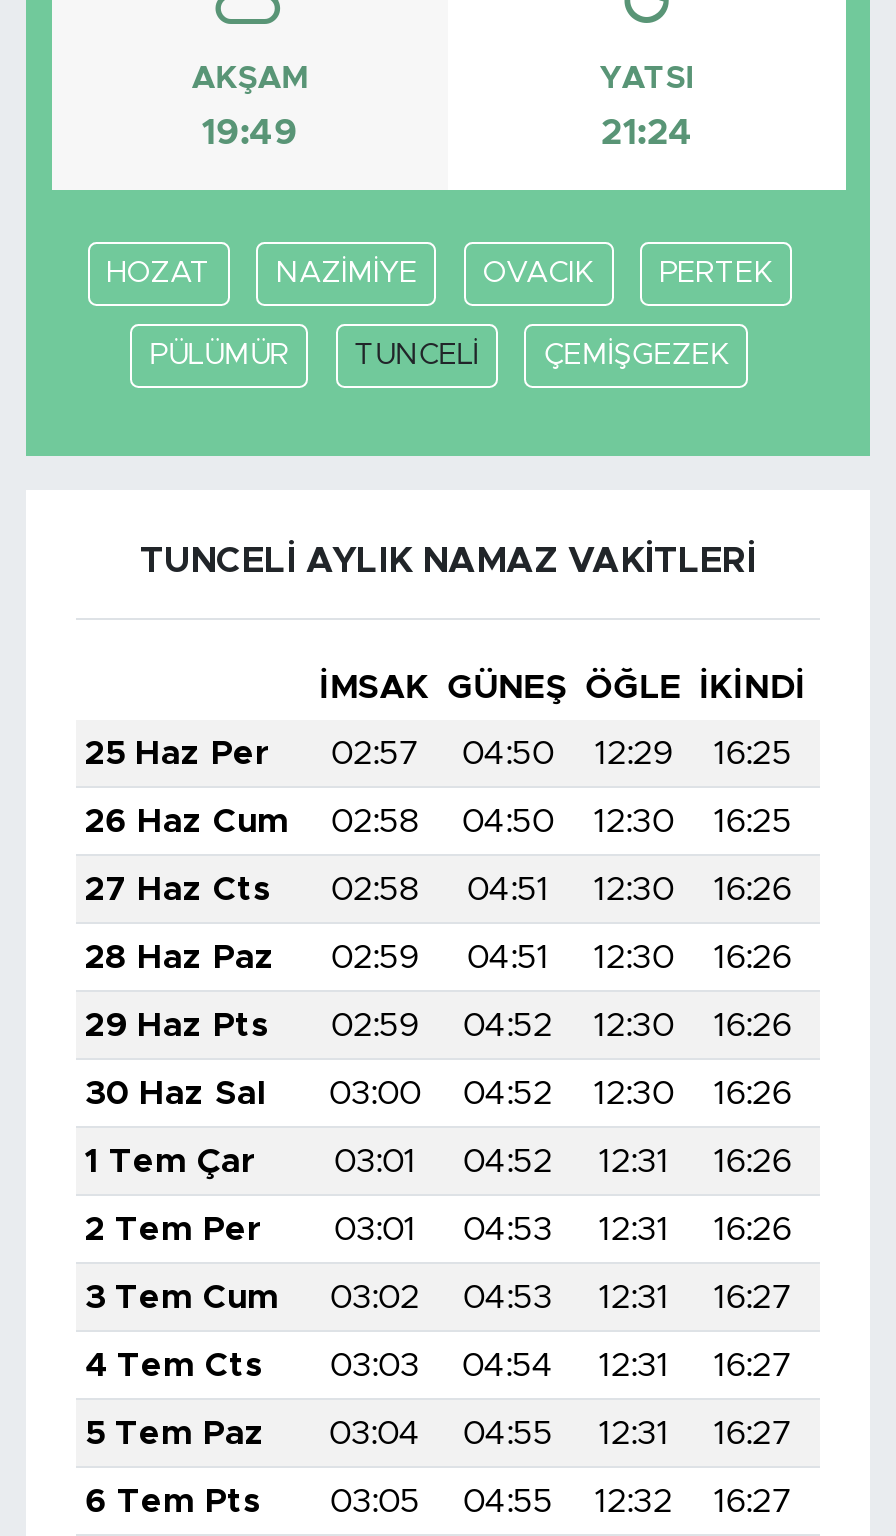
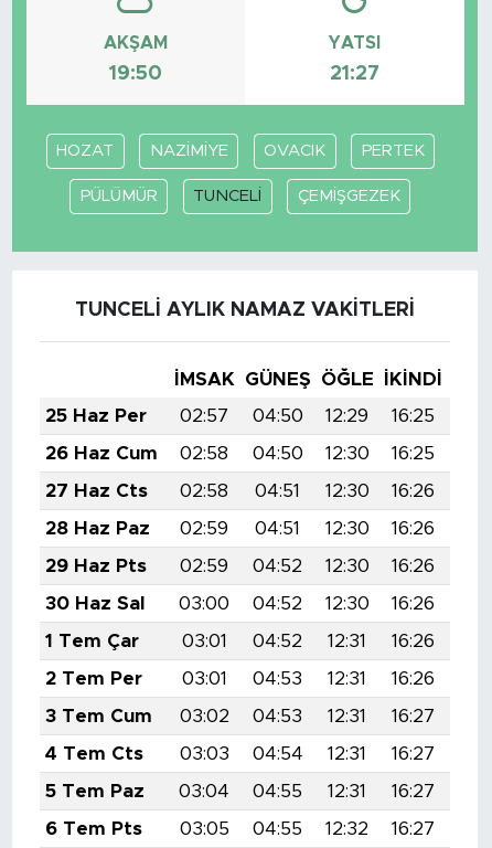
[202,117,298,153] 19:49 -> [109,64,162,84] 19:50
[600,117,692,153] 21:24 -> [330,64,379,84] 21:27

